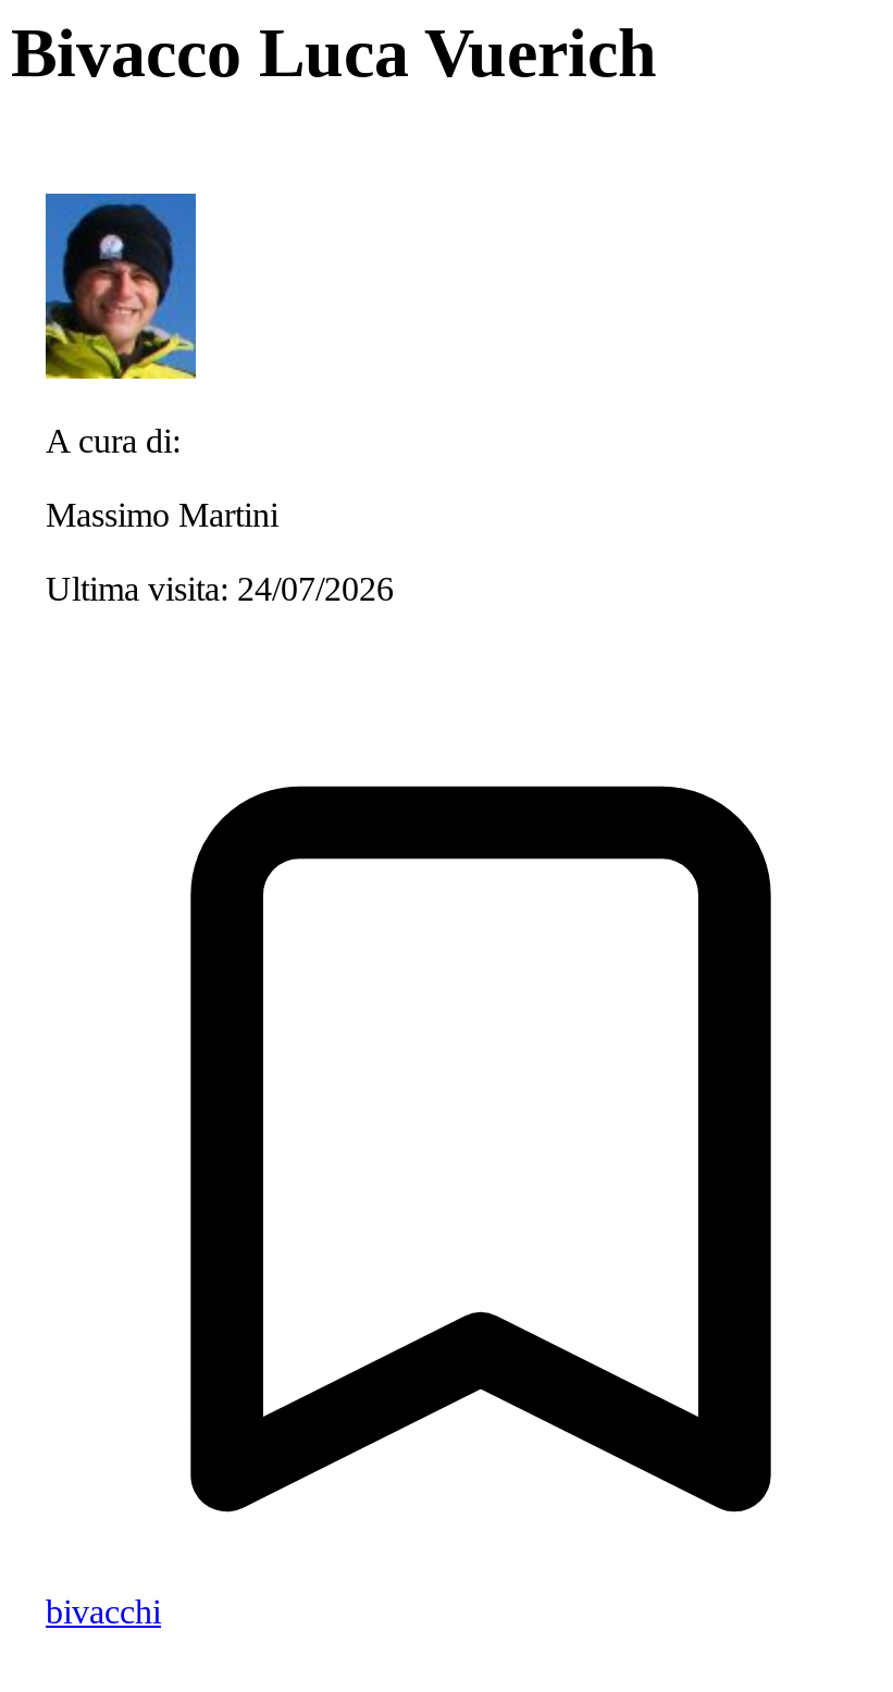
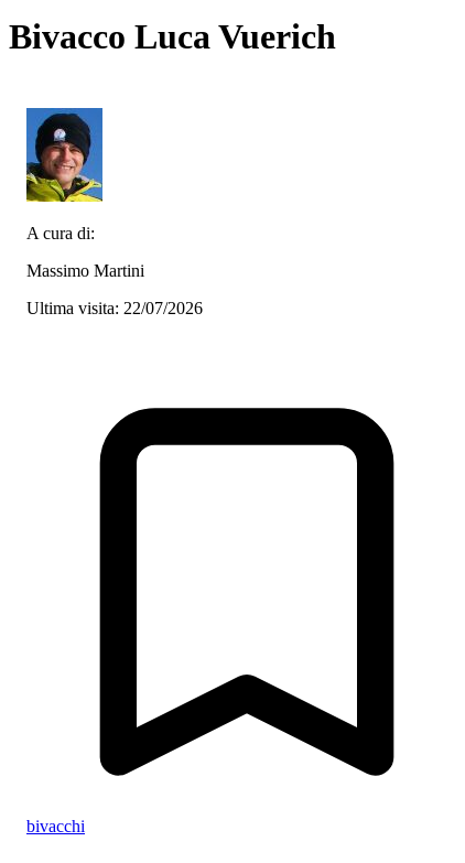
[46,570,394,607] Ultima visita: 24/07/2026 -> [26,299,203,317] Ultima visita: 22/07/2026

